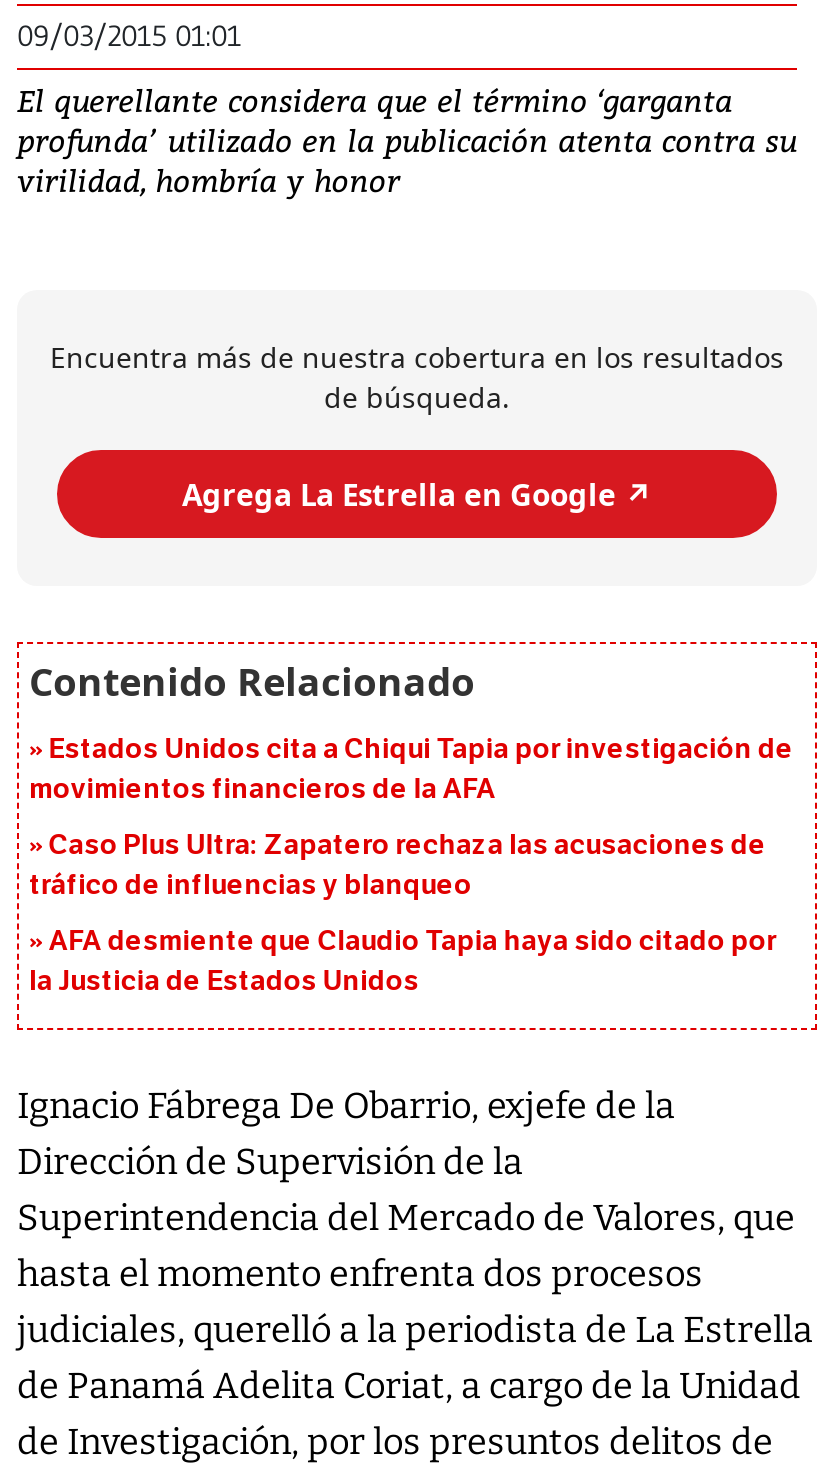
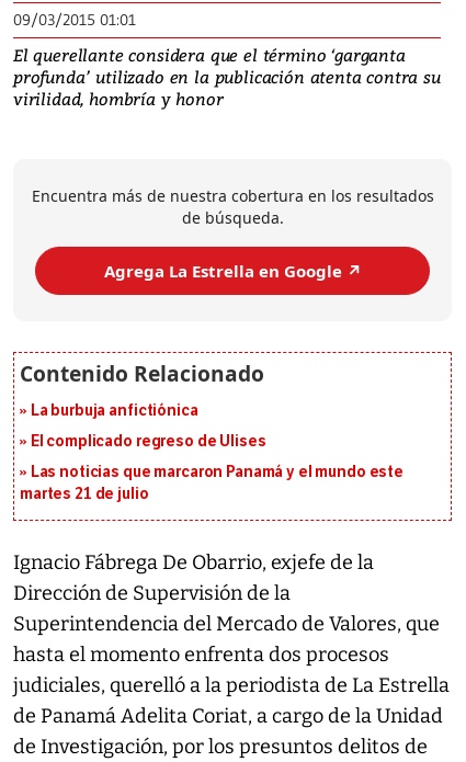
[29,733,793,807] Estados Unidos cita a Chiqui Tapia por investigación de | movimientos financieros de la AFA -> [30,402,198,420] La burbuja anfictiónica
[29,829,766,903] Caso Plus Ultra: Zapatero rechaza las acusaciones de | tráfico de influencias y blanqueo -> [30,433,266,451] El complicado regreso de Ulises
[29,925,776,999] AFA desmiente que Claudio Tapia haya sido citado por | la Justicia de Estados Unidos -> [20,463,404,504] Las noticias que marcaron Panamá y el mundo este | martes 21 de julio

